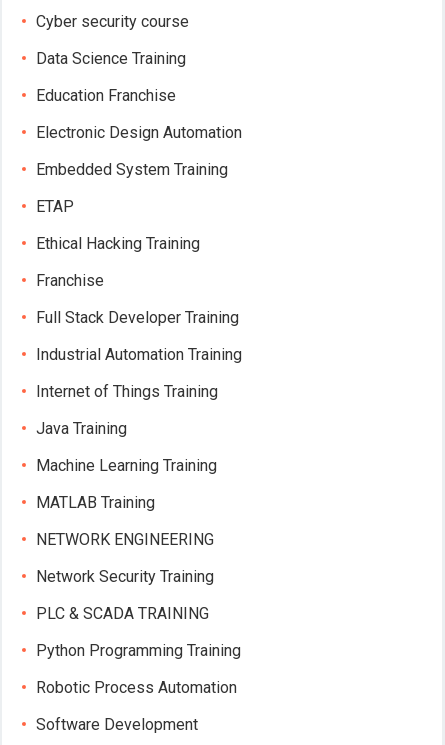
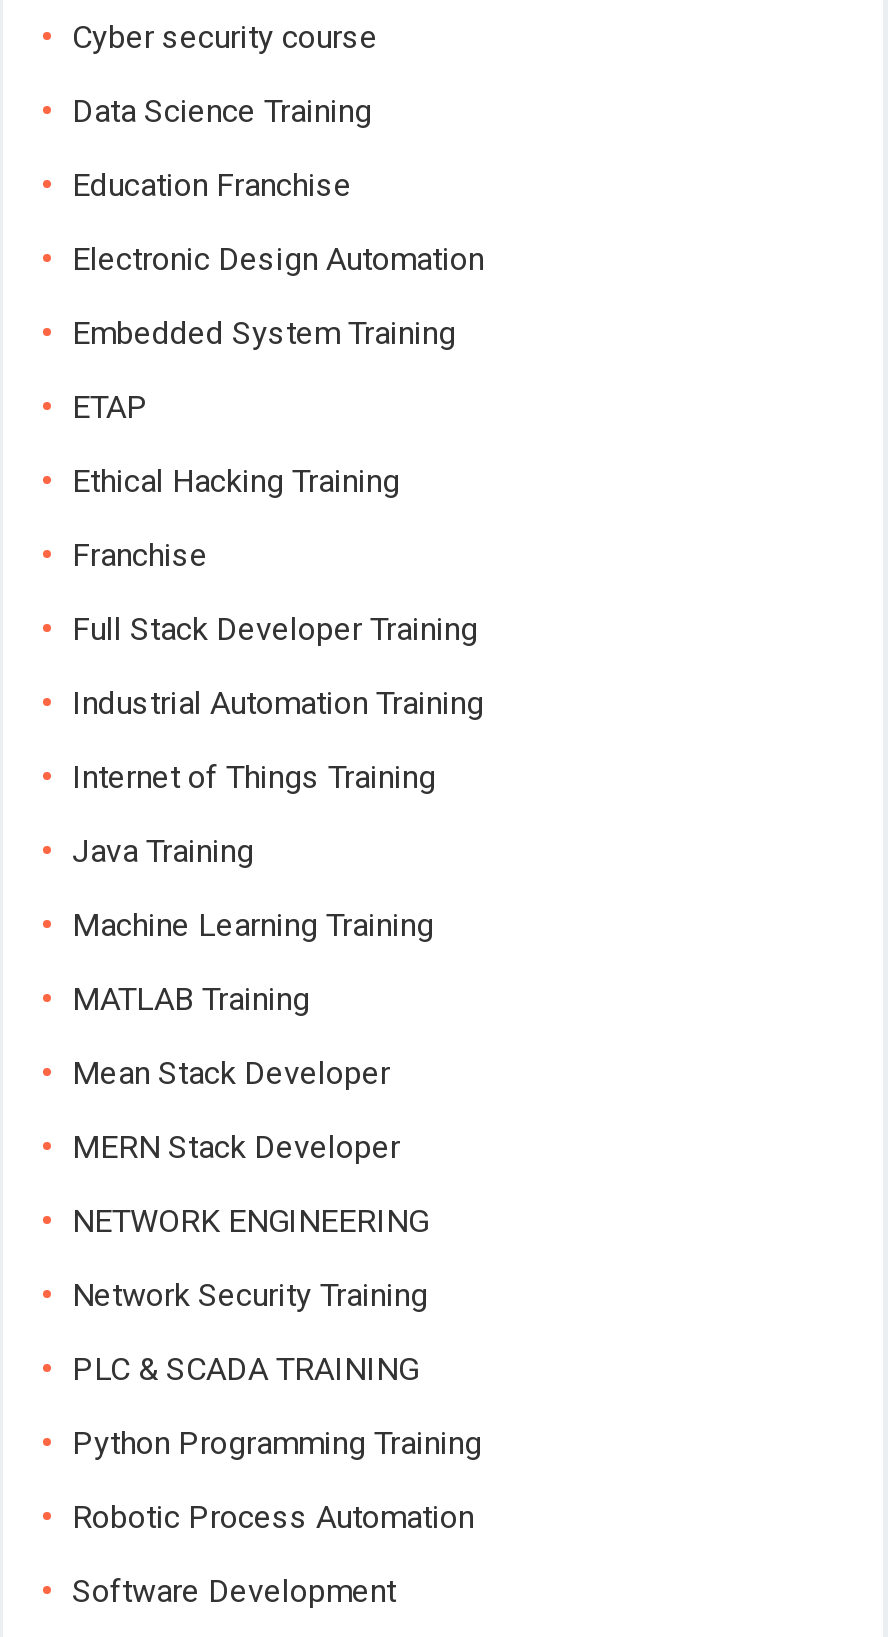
none -> [72,1054,400,1166] Mean Stack Developer | MERN Stack Developer

